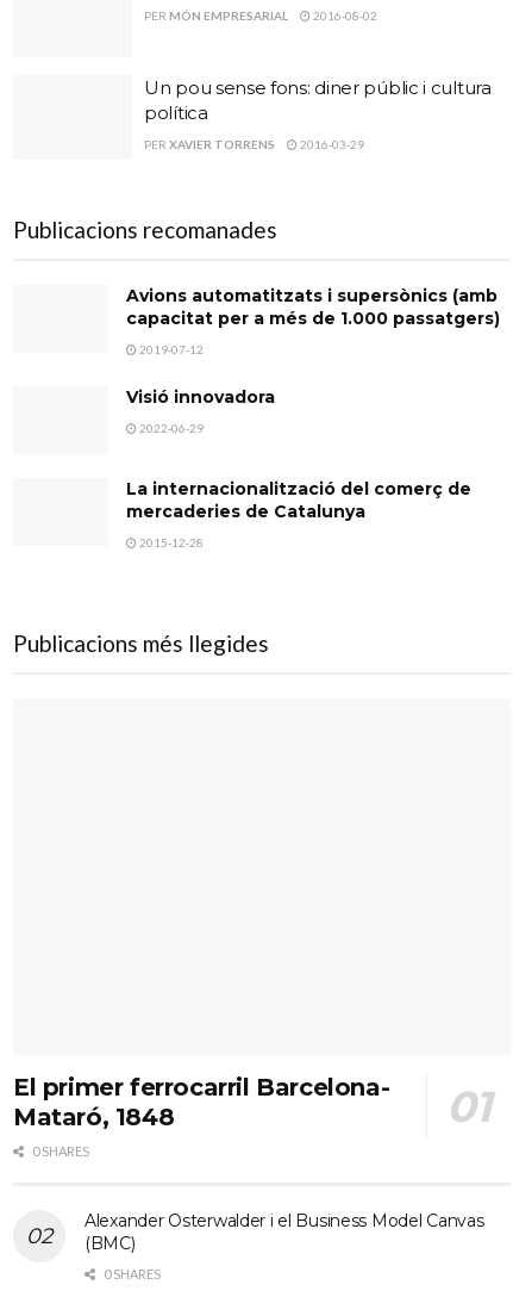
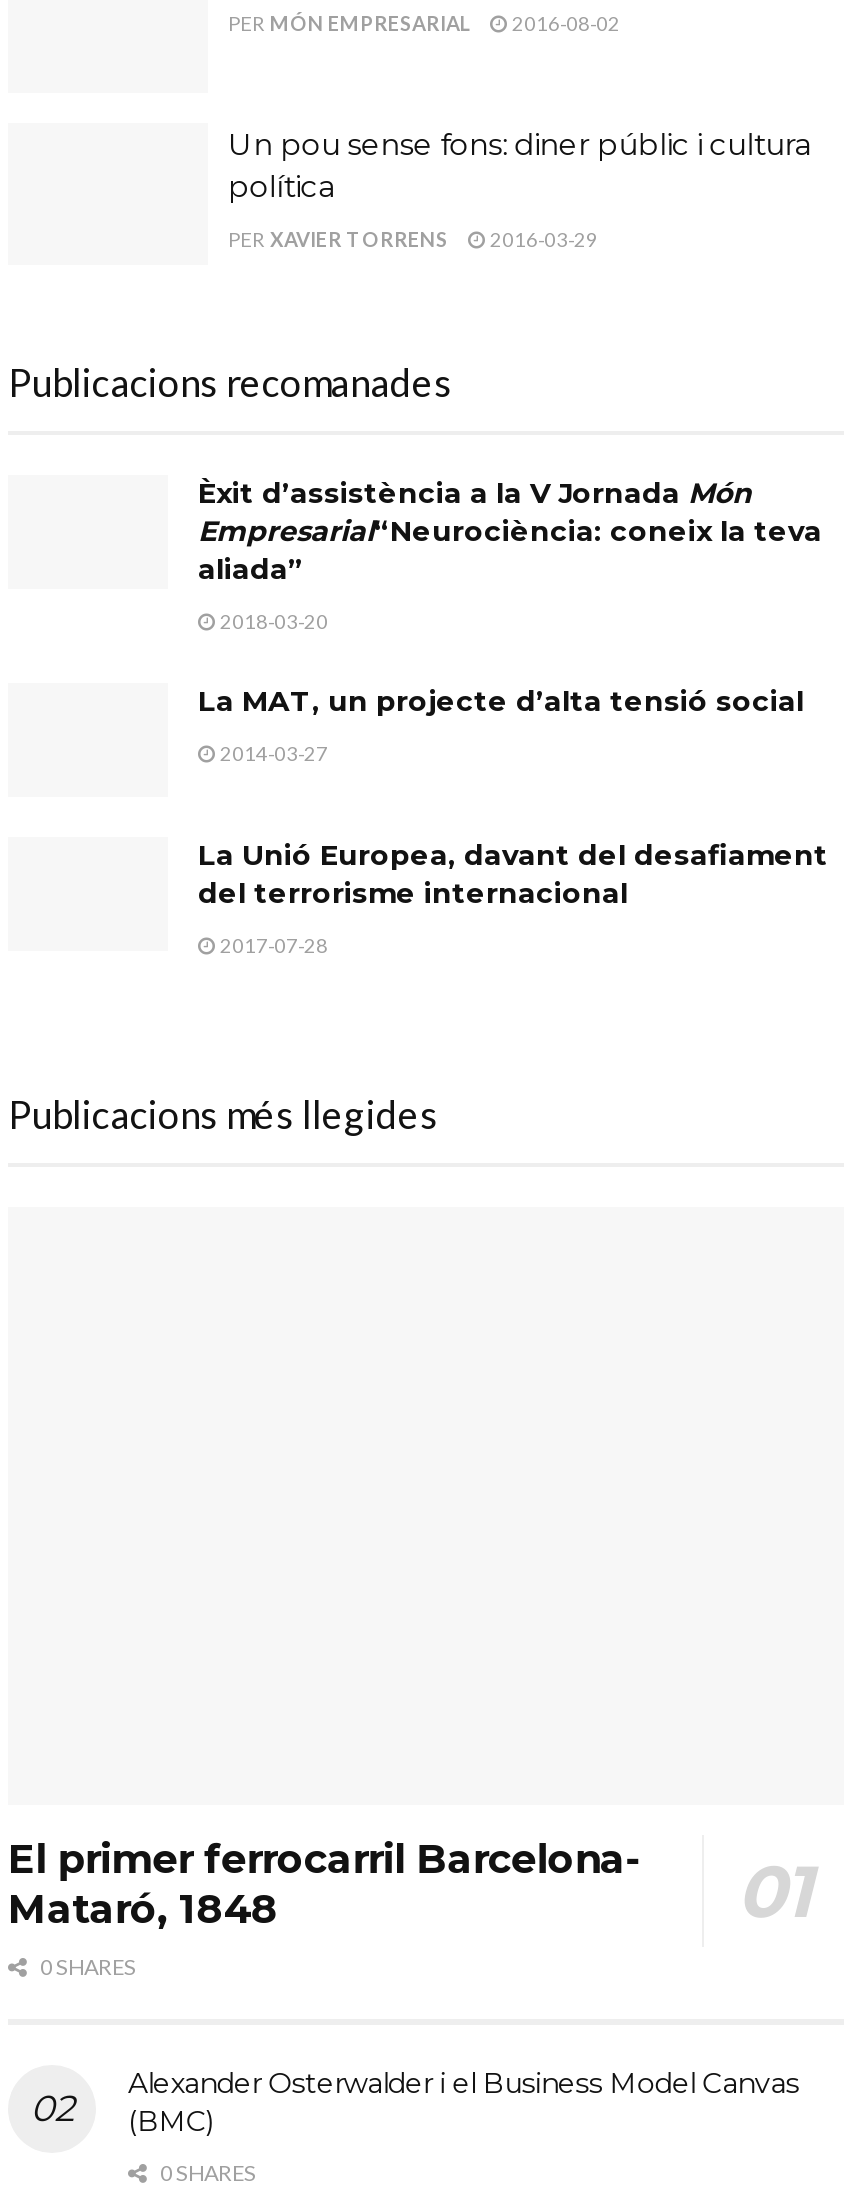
[126,285,500,329] Avions automatitzats i supersònics (amb | capacitat per a més de 1.000 passatgers) -> [198,475,822,587] Èxit d’assistència a la V Jornada Món | Empresarial“Neurociència: coneix la teva | aliada”
[137,342,204,356] 2019-07-12 -> [216,609,328,633] 2018-03-20
[126,386,275,408] Visió innovadora -> [198,683,804,719] La MAT, un projecte d’alta tensió social
[137,421,204,435] 2022-06-29 -> [216,741,328,765] 2014-03-27
[126,478,471,522] La internacionalització del comerç de | mercaderies de Catalunya -> [198,837,828,911] La Unió Europea, davant del desafiament | del terrorisme internacional
[137,535,204,550] 2015-12-28 -> [216,933,328,957] 2017-07-28

